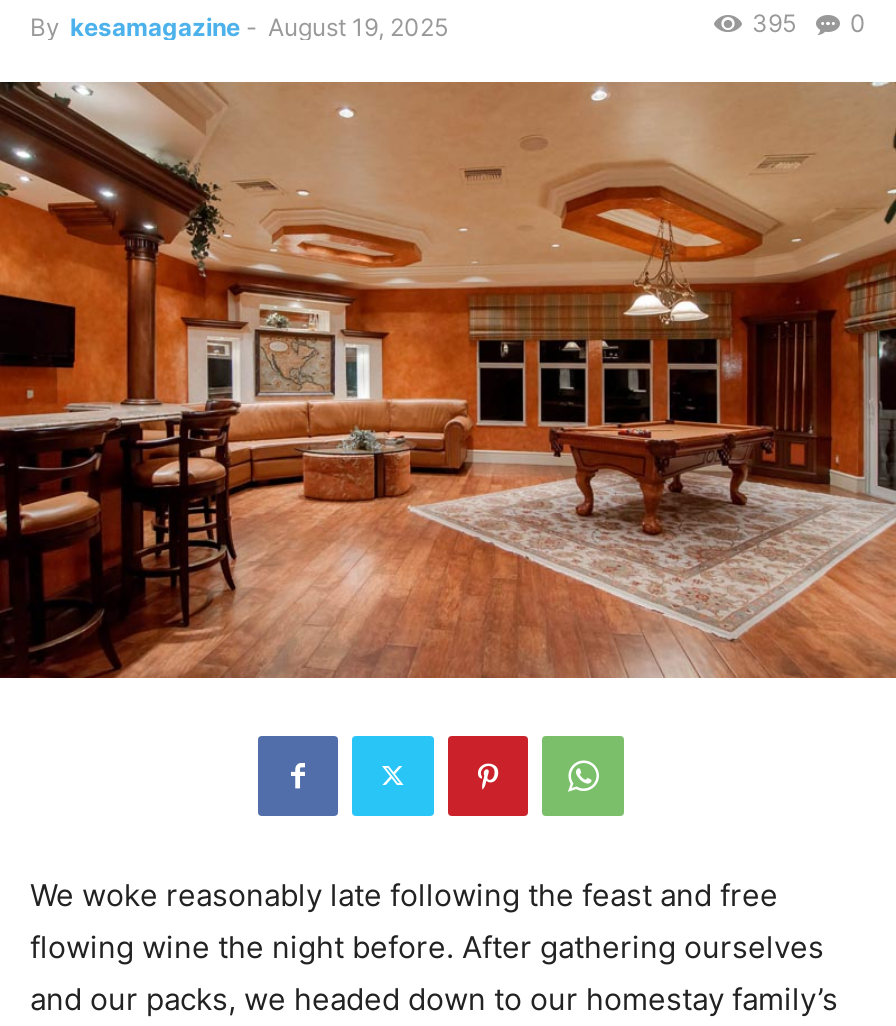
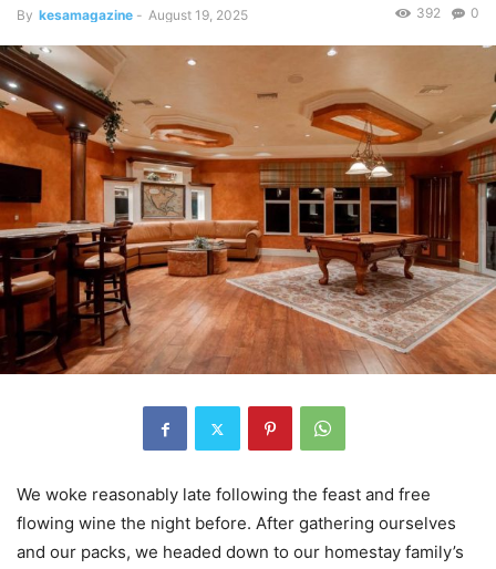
[752,8,866,38] 395 0 -> [416,4,479,21] 392 0

